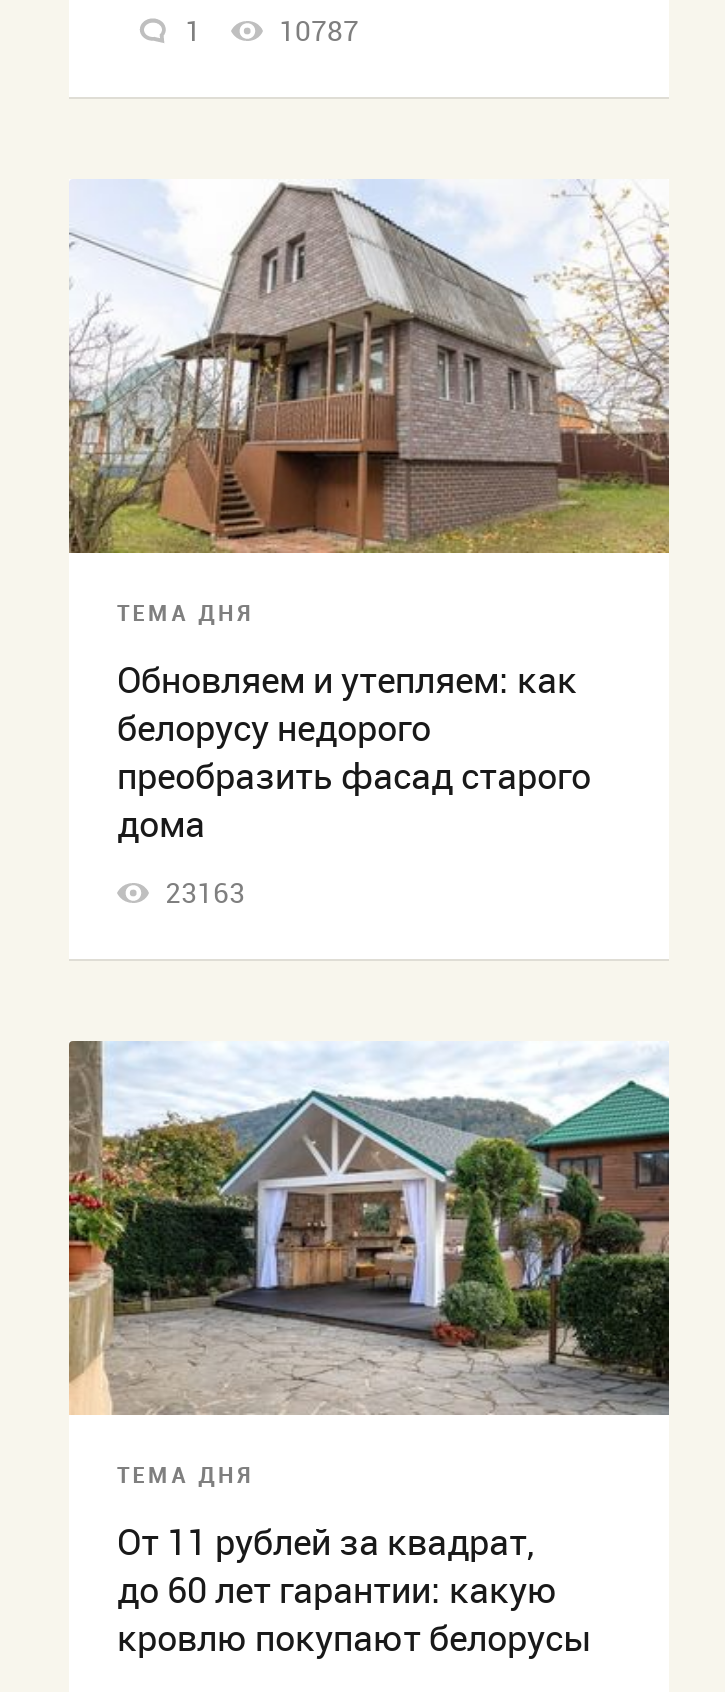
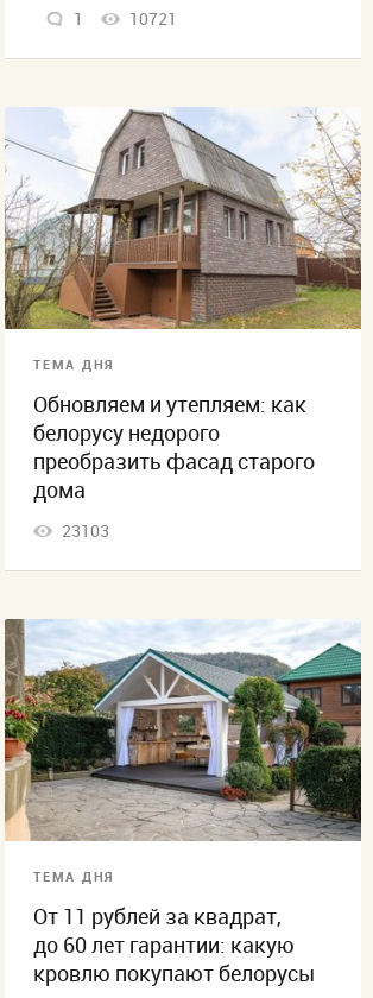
[279,15,359,47] 10787 -> [129,10,177,29] 10721
[165,877,245,909] 23163 -> [62,522,109,541] 23103

